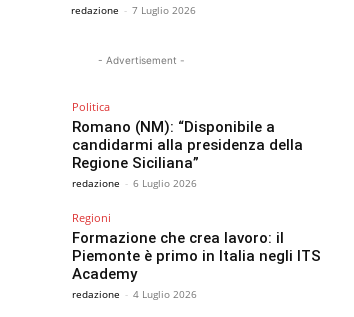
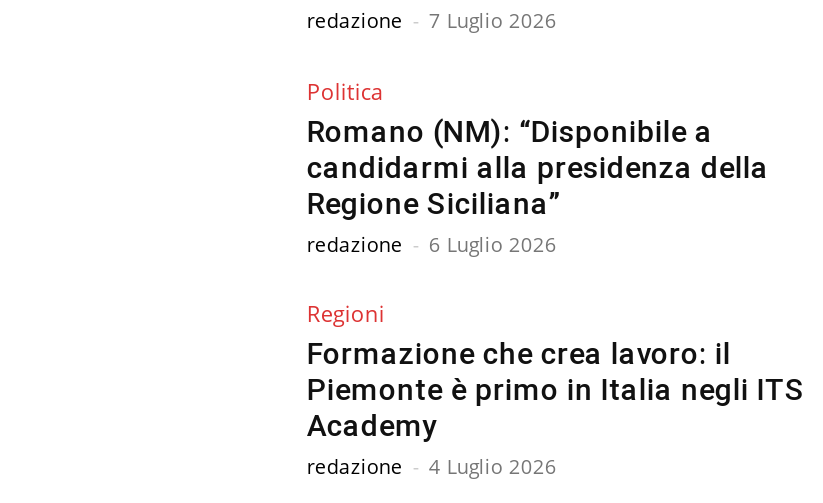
[97,54,184,66] - Advertisement - -> none

